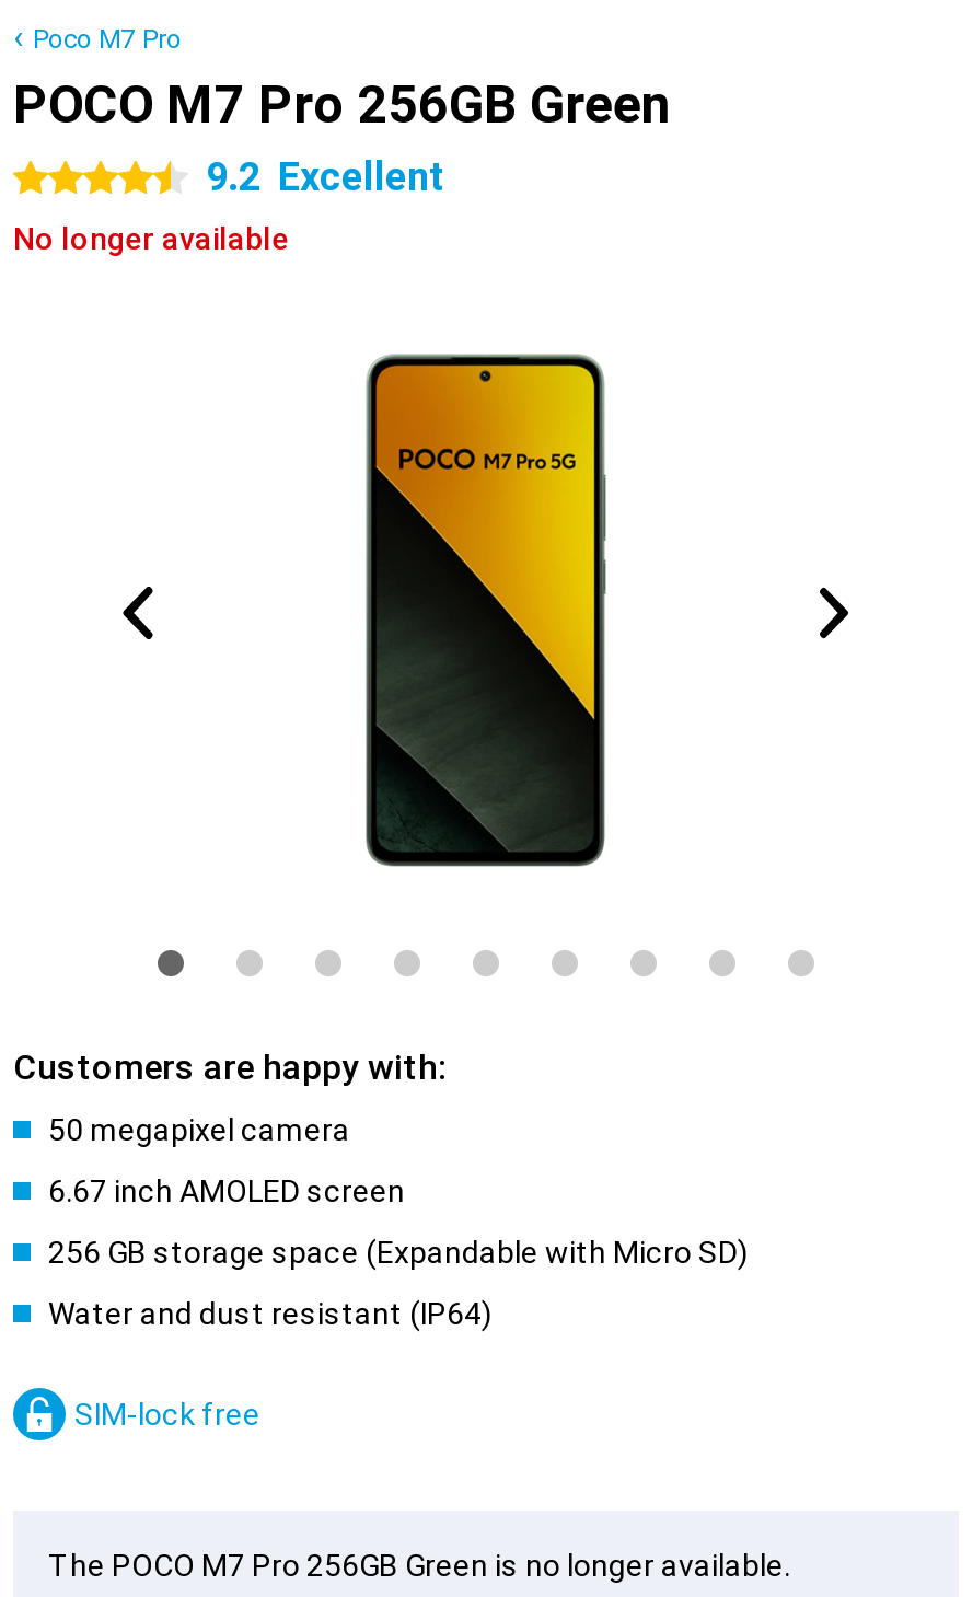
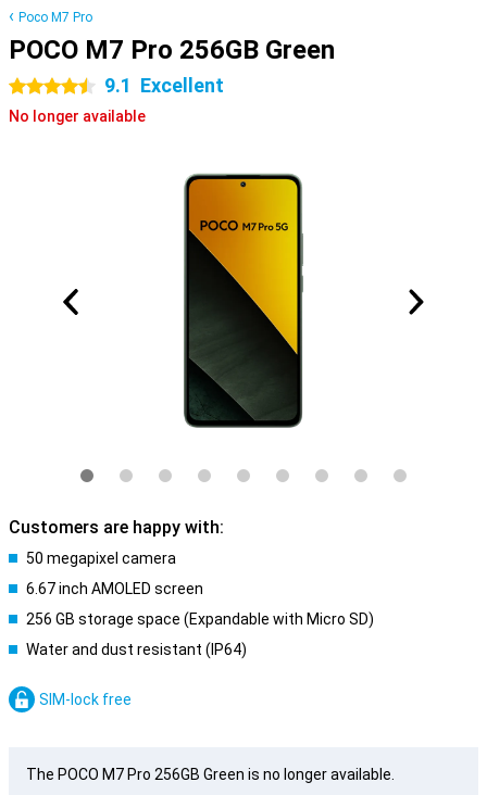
[206,153,447,199] 9.2 Excellent -> [104,74,224,97] 9.1 Excellent

